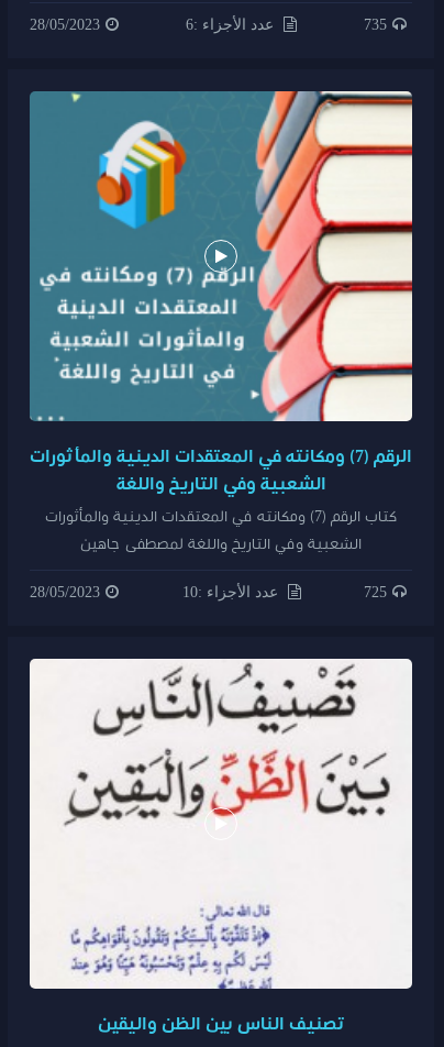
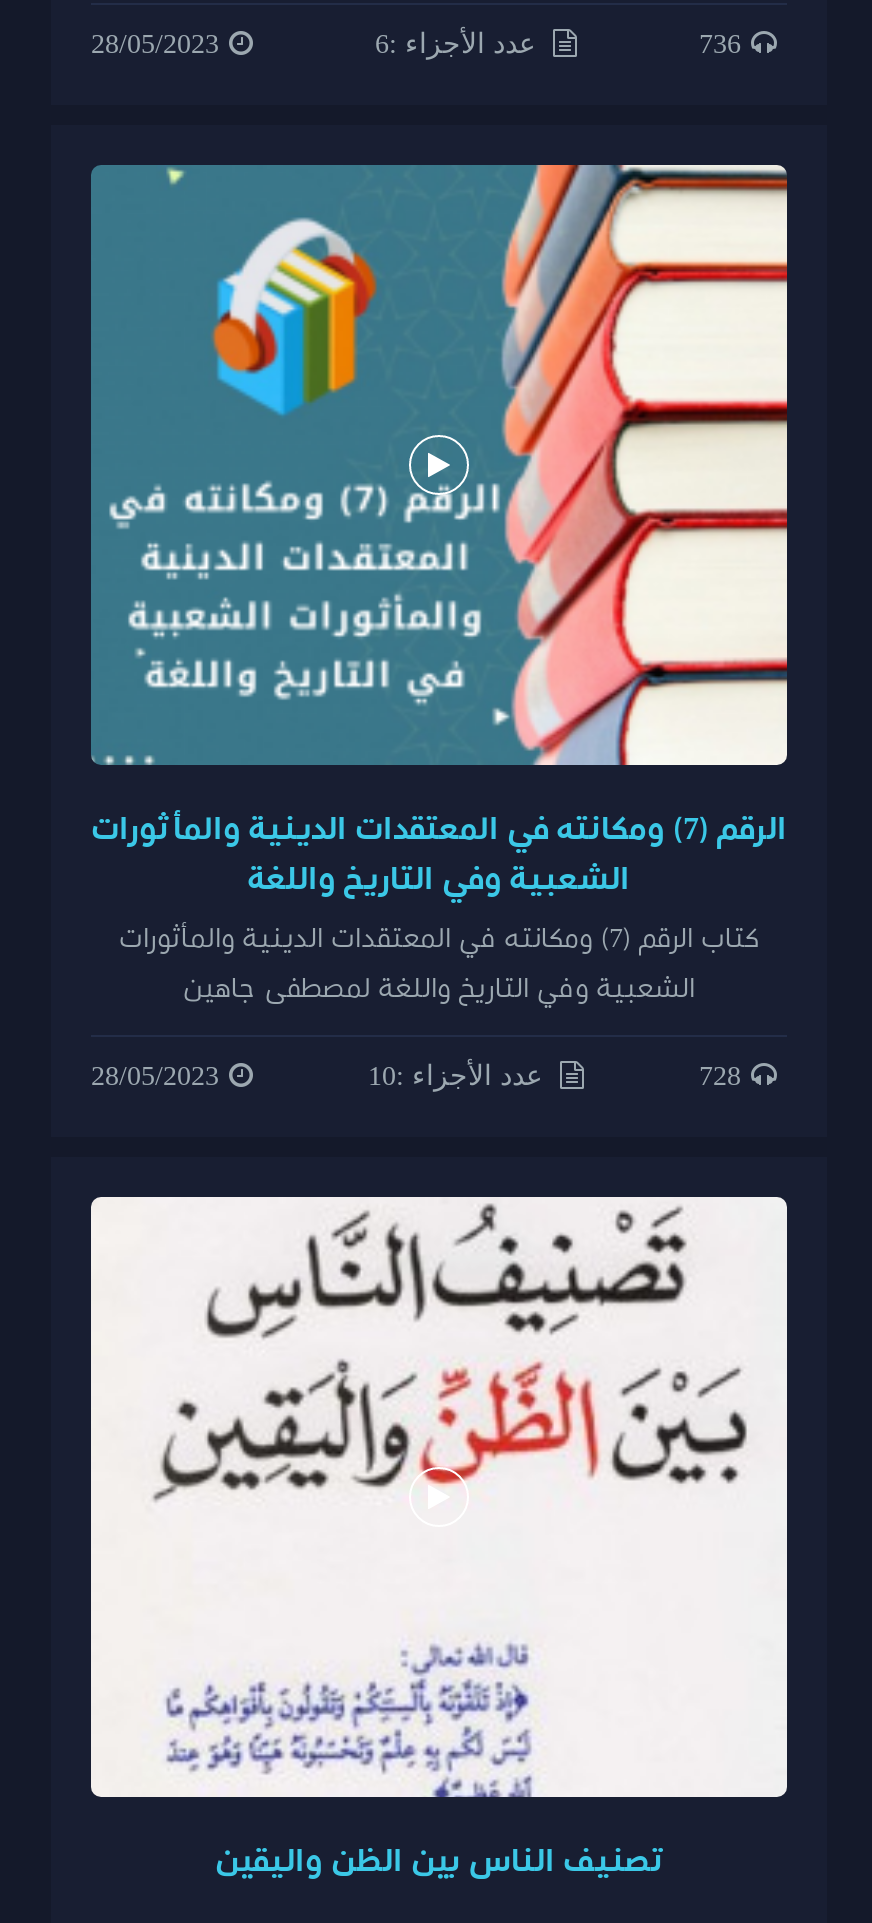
[364,16,387,33] 735 -> [699,29,741,59] 736
[364,584,387,600] 725 -> [699,1061,741,1091] 728

